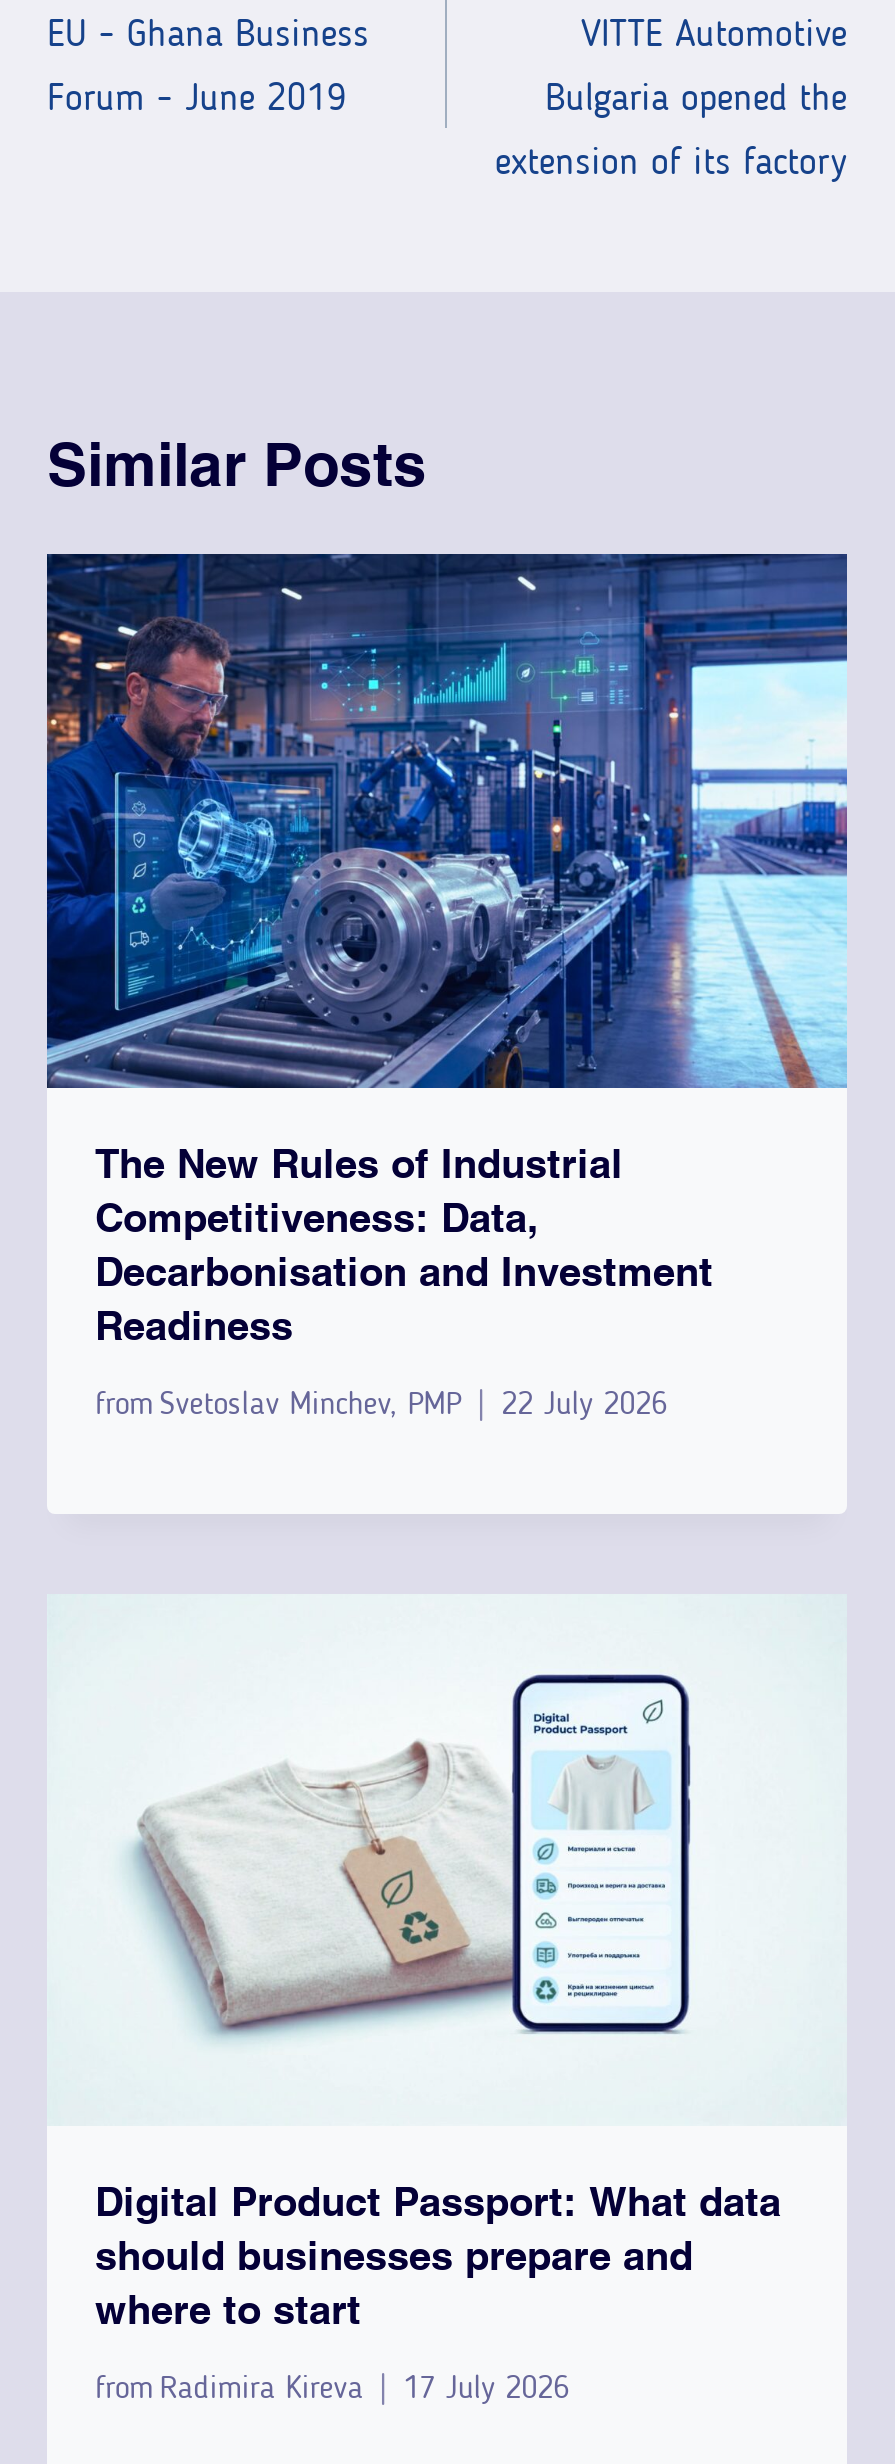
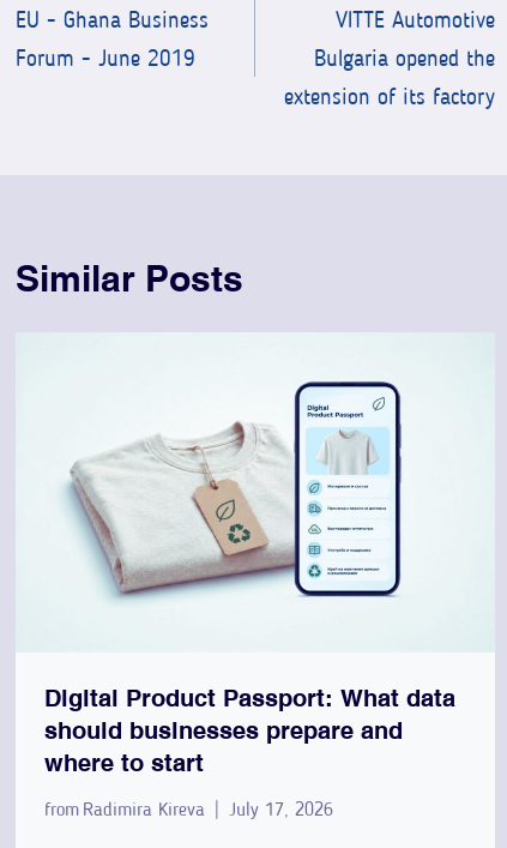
[45,552,849,1421] [image] | The New Rules of Industrial | Competitiveness: Data, | Decarbonisation and Investment | Readiness | from Svetoslav Minchev, PMP | 22 July 2026 -> none
[95,2374,569,2406] from Radimira Kireva 17 July 2026 -> [44,801,333,820] from Radimira Kireva July 17, 2026

